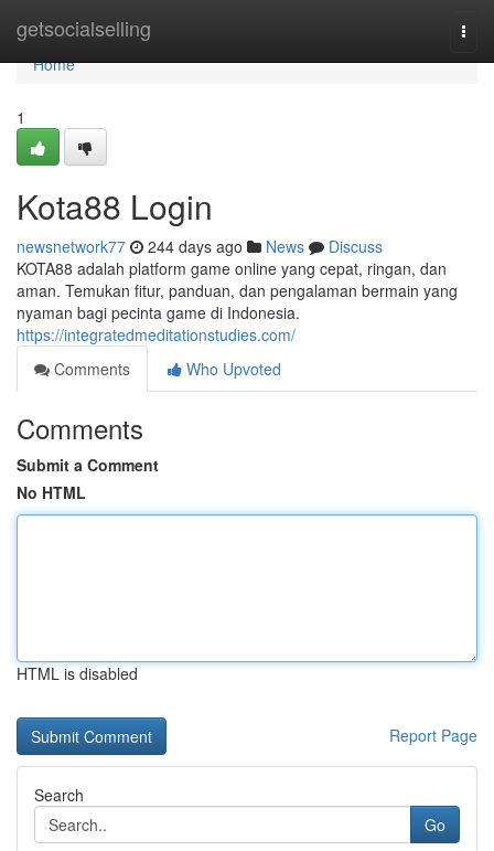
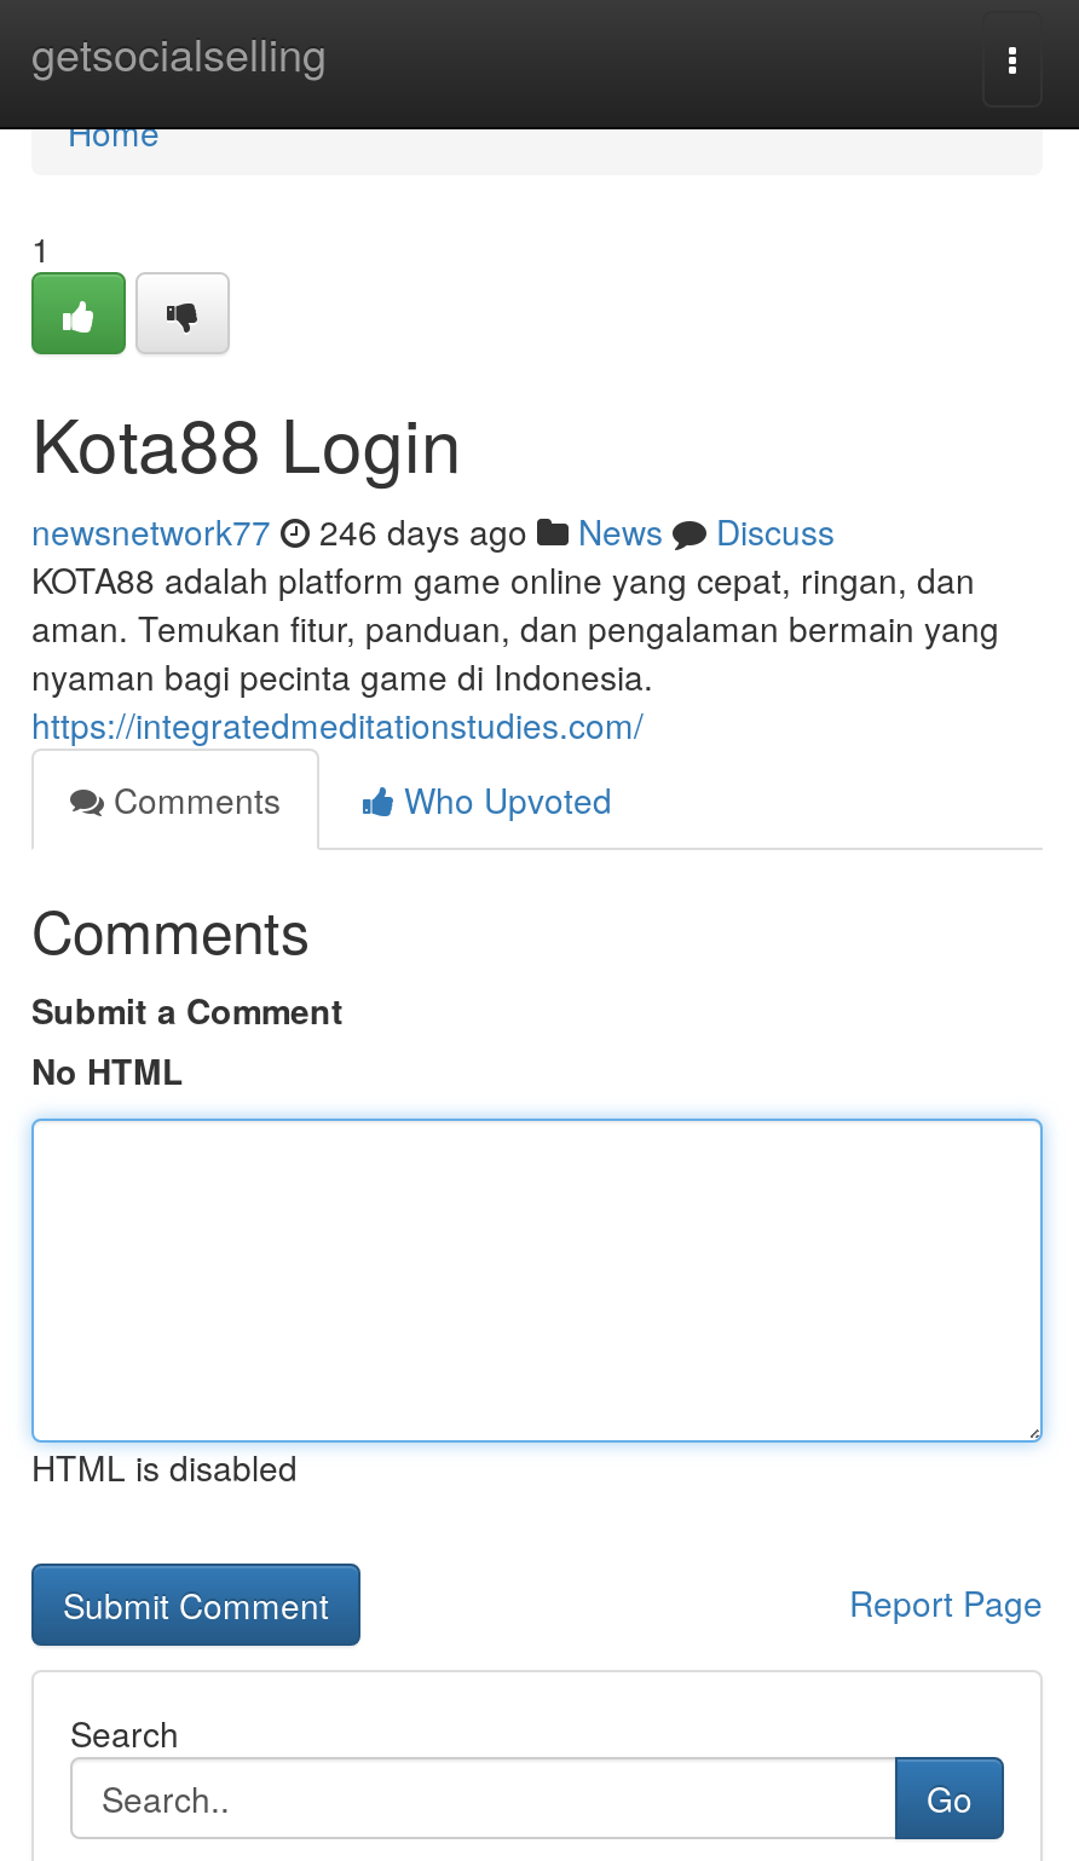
[17,235,383,257] newsnetwork77 244 days ago News Discuss -> [31,507,835,555] newsnetwork77 246 days ago News Discuss

